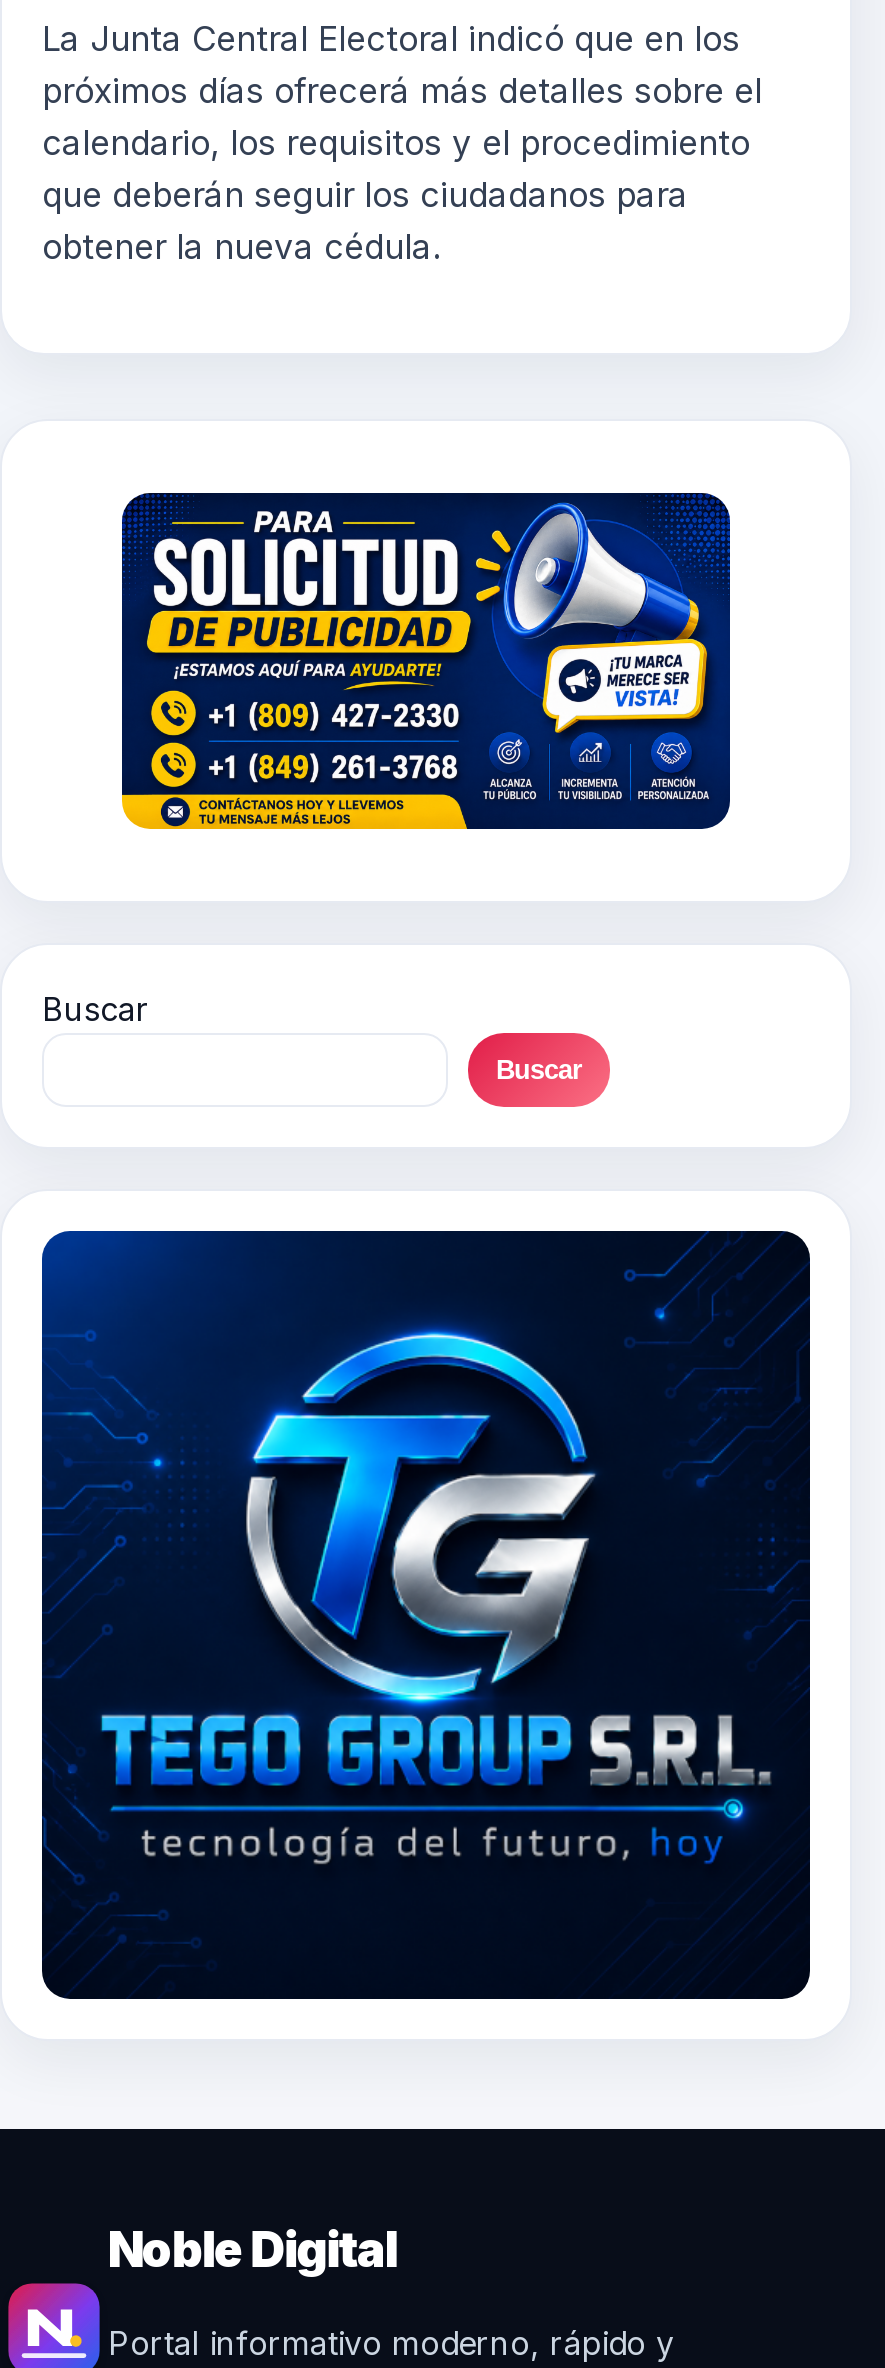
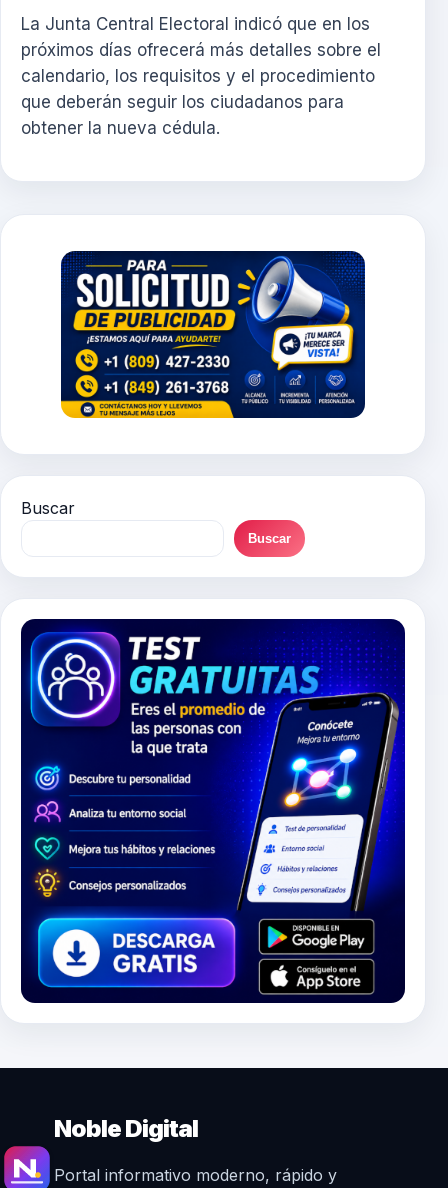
[42,1229,812,1999] [image] -> [21,618,406,1003] [image]

